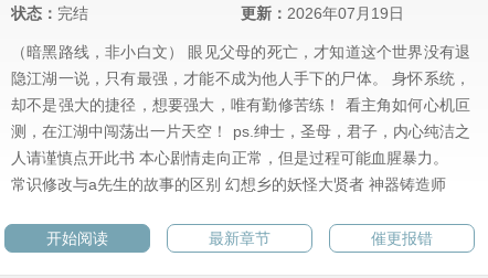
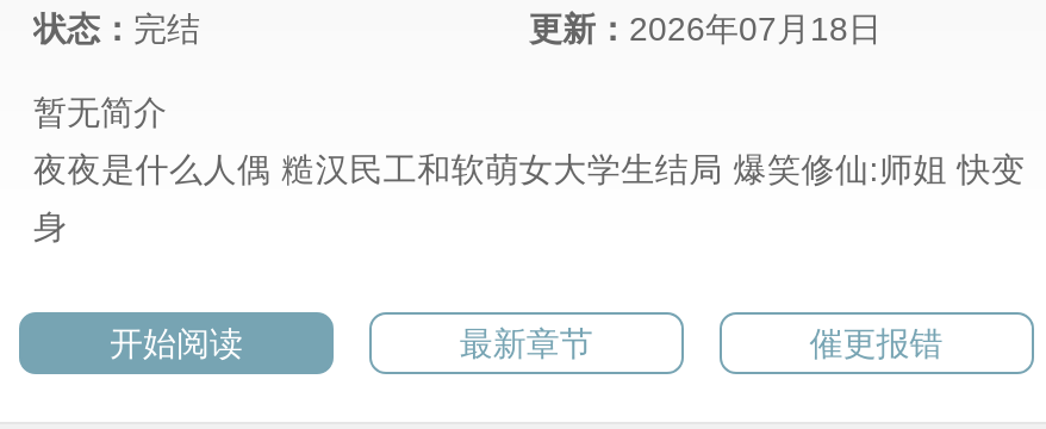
[11,5,470,194] 更新：2026年07月19日 | （暗黑路线，非小白文） 眼见父母的死亡，才知道这个世界没有退 | 隐江湖一说，只有最强，才能不成为他人手下的尸体。 身怀系统， | 却不是强大的捷径，想要强大，唯有勤修苦练！ 看主角如何心机叵 | 测，在江湖中闯荡出一片天空！ ps.绅士，圣母，君子，内心纯洁之 | 人请谨慎点开此书 本心剧情走向正常，但是过程可能血腥暴力。 | 常识修改与a先生的故事的区别 幻想乡的妖怪大贤者 神器铸造师 -> [33,11,1025,247] 更新：2026年07月18日 | 暂无简介 | 夜夜是什么人偶 糙汉民工和软萌女大学生结局 爆笑修仙:师姐 快变 | 身

